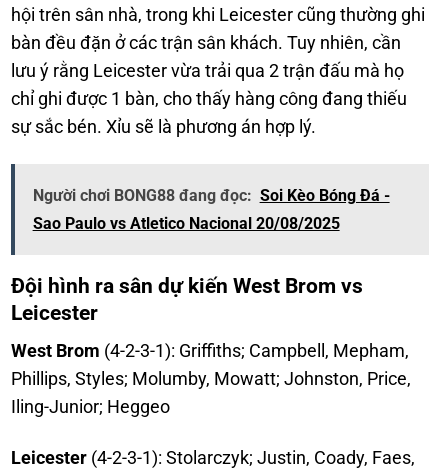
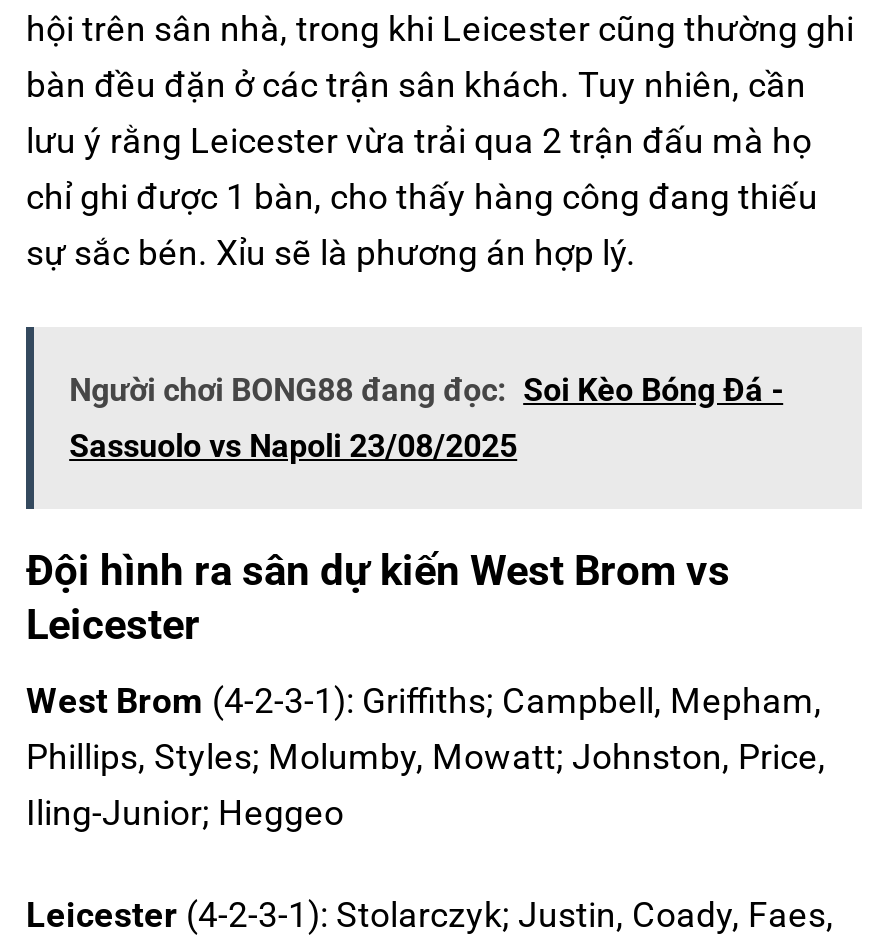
[33,214,340,233] Sao Paulo vs Atletico Nacional 20/08/2025 -> [69,428,517,466] Sassuolo vs Napoli 23/08/2025

